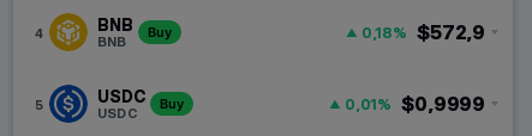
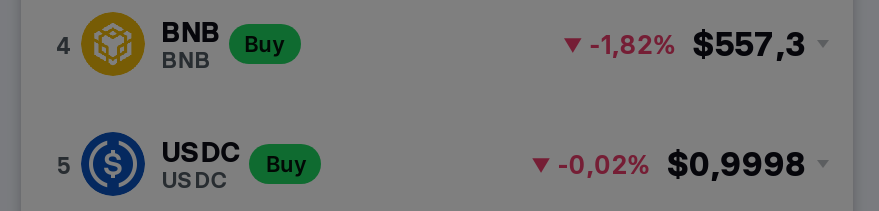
[361,22,407,42] 0,18% -> [589,27,677,61] -1,82%
[417,19,485,45] $572,9 -> [693,22,807,66] $557,3
[345,94,392,114] 0,01% -> [557,147,651,181] -0,02%
[401,91,485,117] $0,9999 -> [667,142,807,186] $0,9998

